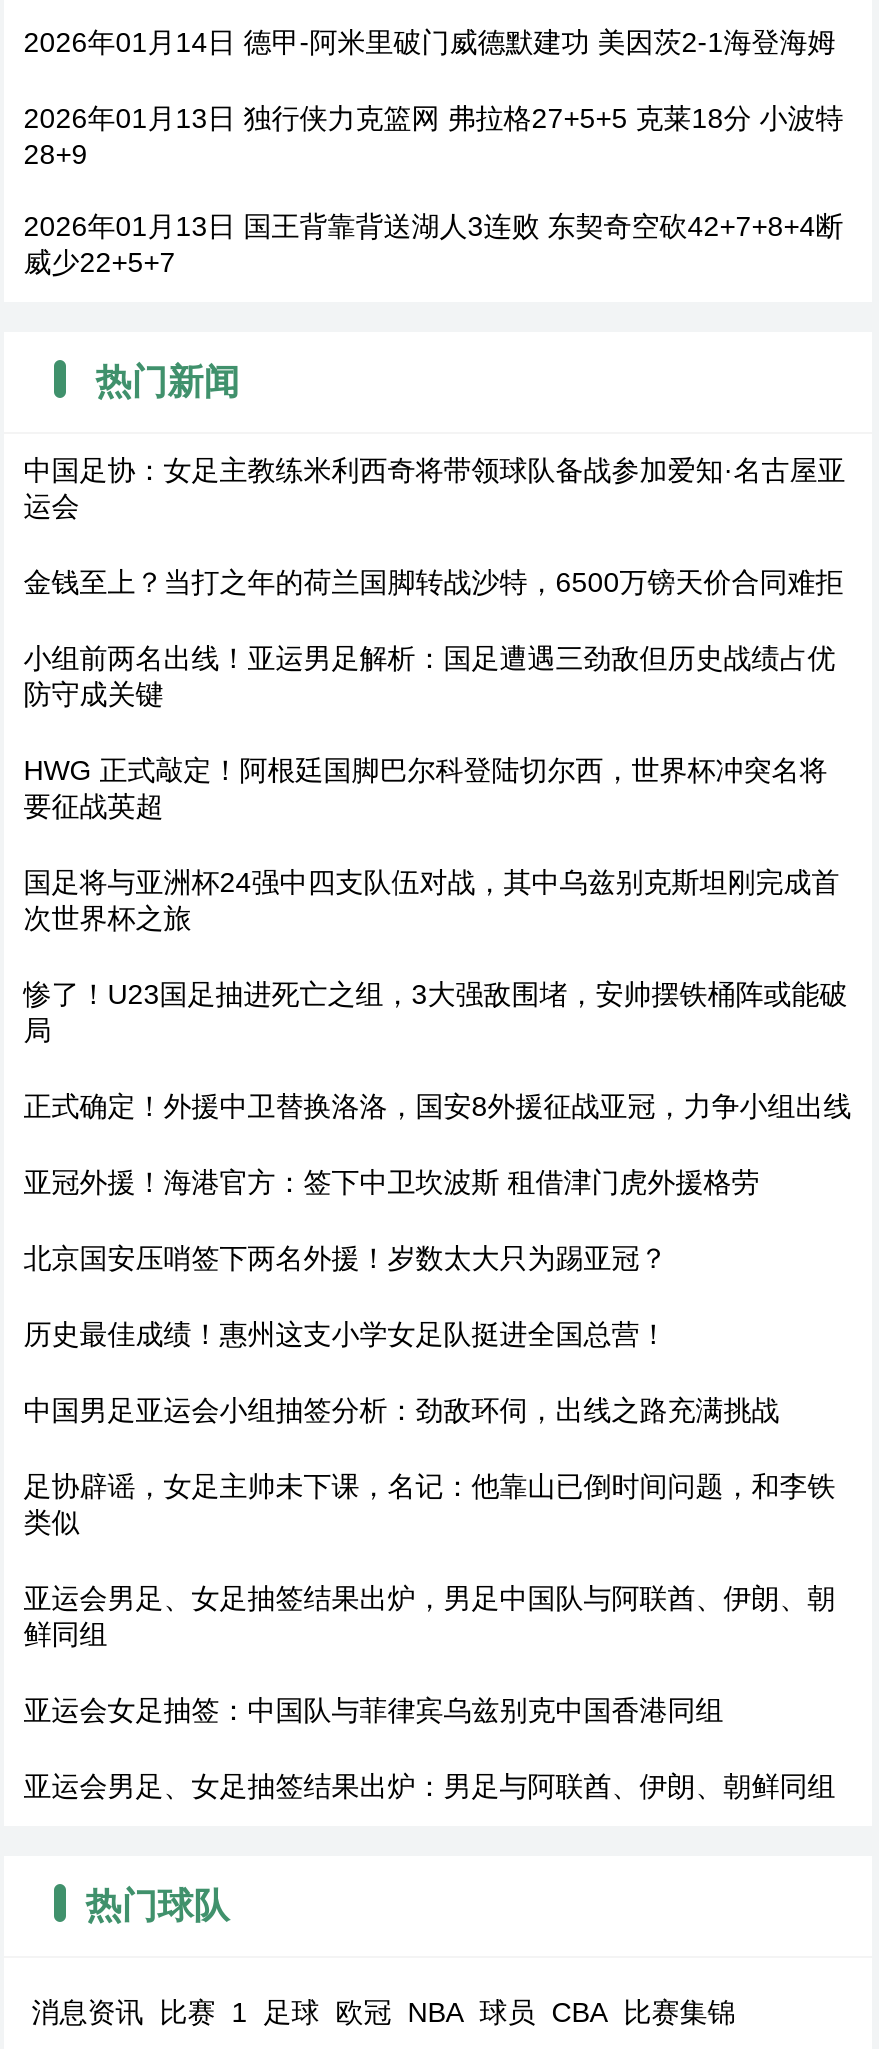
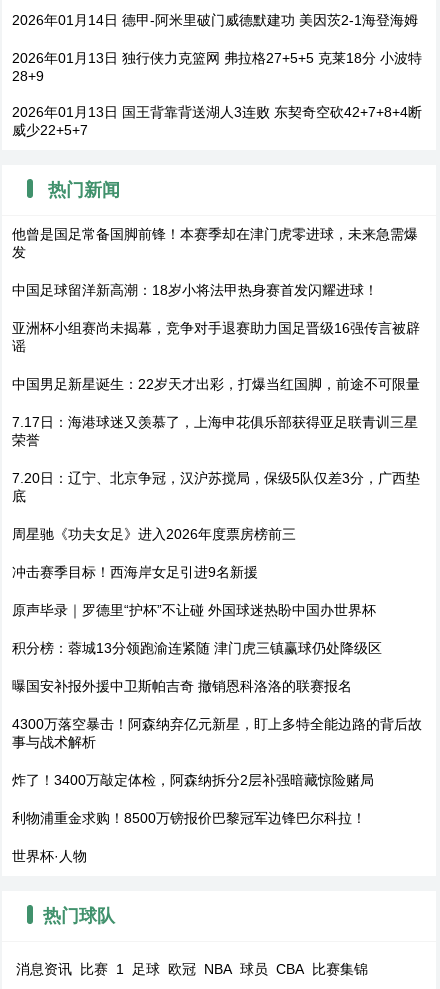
[23,454,845,522] 中国足协：女足主教练米利西奇将带领球队备战参加爱知·名古屋亚 | 运会 -> [12,226,418,260] 他曾是国足常备国脚前锋！本赛季却在津门虎零进球，未来急需爆 | 发
[23,566,843,598] 金钱至上？当打之年的荷兰国脚转战沙特，6500万镑天价合同难拒 -> [12,282,378,298] 中国足球留洋新高潮：18岁小将法甲热身赛首发闪耀进球！
[23,642,835,710] 小组前两名出线！亚运男足解析：国足遭遇三劲敌但历史战绩占优 | 防守成关键 -> [12,320,420,354] 亚洲杯小组赛尚未揭幕，竞争对手退赛助力国足晋级16强传言被辟 | 谣
[23,754,827,822] HWG 正式敲定！阿根廷国脚巴尔科登陆切尔西，世界杯冲突名将 | 要征战英超 -> [12,376,420,392] 中国男足新星诞生：22岁天才出彩，打爆当红国脚，前途不可限量
[23,866,839,934] 国足将与亚洲杯24强中四支队伍对战，其中乌兹别克斯坦刚完成首 | 次世界杯之旅 -> [12,414,418,448] 7.17日：海港球迷又羡慕了，上海申花俱乐部获得亚足联青训三星 | 荣誉
[23,978,847,1046] 惨了！U23国足抽进死亡之组，3大强敌围堵，安帅摆铁桶阵或能破 | 局 -> [12,470,420,504] 7.20日：辽宁、北京争冠，汉沪苏搅局，保级5队仅差3分，广西垫 | 底
[23,1090,851,1122] 正式确定！外援中卫替换洛洛，国安8外援征战亚冠，力争小组出线 -> [12,526,296,542] 周星驰《功夫女足》进入2026年度票房榜前三
[23,1166,759,1198] 亚冠外援！海港官方：签下中卫坎波斯 租借津门虎外援格劳 -> [12,564,258,580] 冲击赛季目标！西海岸女足引进9名新援
[23,1242,667,1274] 北京国安压哨签下两名外援！岁数太大只为踢亚冠？ -> [12,602,376,618] 原声毕录｜罗德里“护杯”不让碰 外国球迷热盼中国办世界杯
[23,1318,667,1350] 历史最佳成绩！惠州这支小学女足队挺进全国总营！ -> [12,640,382,656] 积分榜：蓉城13分领跑渝连紧随 津门虎三镇赢球仍处降级区
[23,1394,779,1426] 中国男足亚运会小组抽签分析：劲敌环伺，出线之路充满挑战 -> [12,678,352,694] 曝国安补报外援中卫斯帕吉奇 撤销恩科洛洛的联赛报名
[23,1470,835,1538] 足协辟谣，女足主帅未下课，名记：他靠山已倒时间问题，和李铁 | 类似 -> [12,716,422,750] 4300万落空暴击！阿森纳弃亿元新星，盯上多特全能边路的背后故 | 事与战术解析
[23,1582,835,1650] 亚运会男足、女足抽签结果出炉，男足中国队与阿联酋、伊朗、朝 | 鲜同组 -> [12,772,374,788] 炸了！3400万敲定体检，阿森纳拆分2层补强暗藏惊险赌局
[23,1694,723,1726] 亚运会女足抽签：中国队与菲律宾乌兹别克中国香港同组 -> [12,810,366,826] 利物浦重金求购！8500万镑报价巴黎冠军边锋巴尔科拉！
[23,1770,835,1802] 亚运会男足、女足抽签结果出炉：男足与阿联酋、伊朗、朝鲜同组 -> [12,848,87,864] 世界杯·人物

